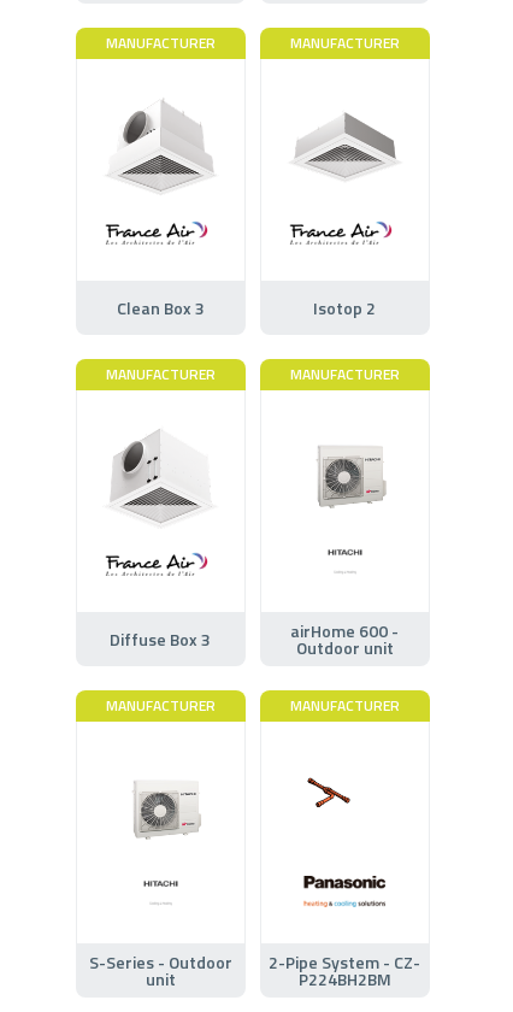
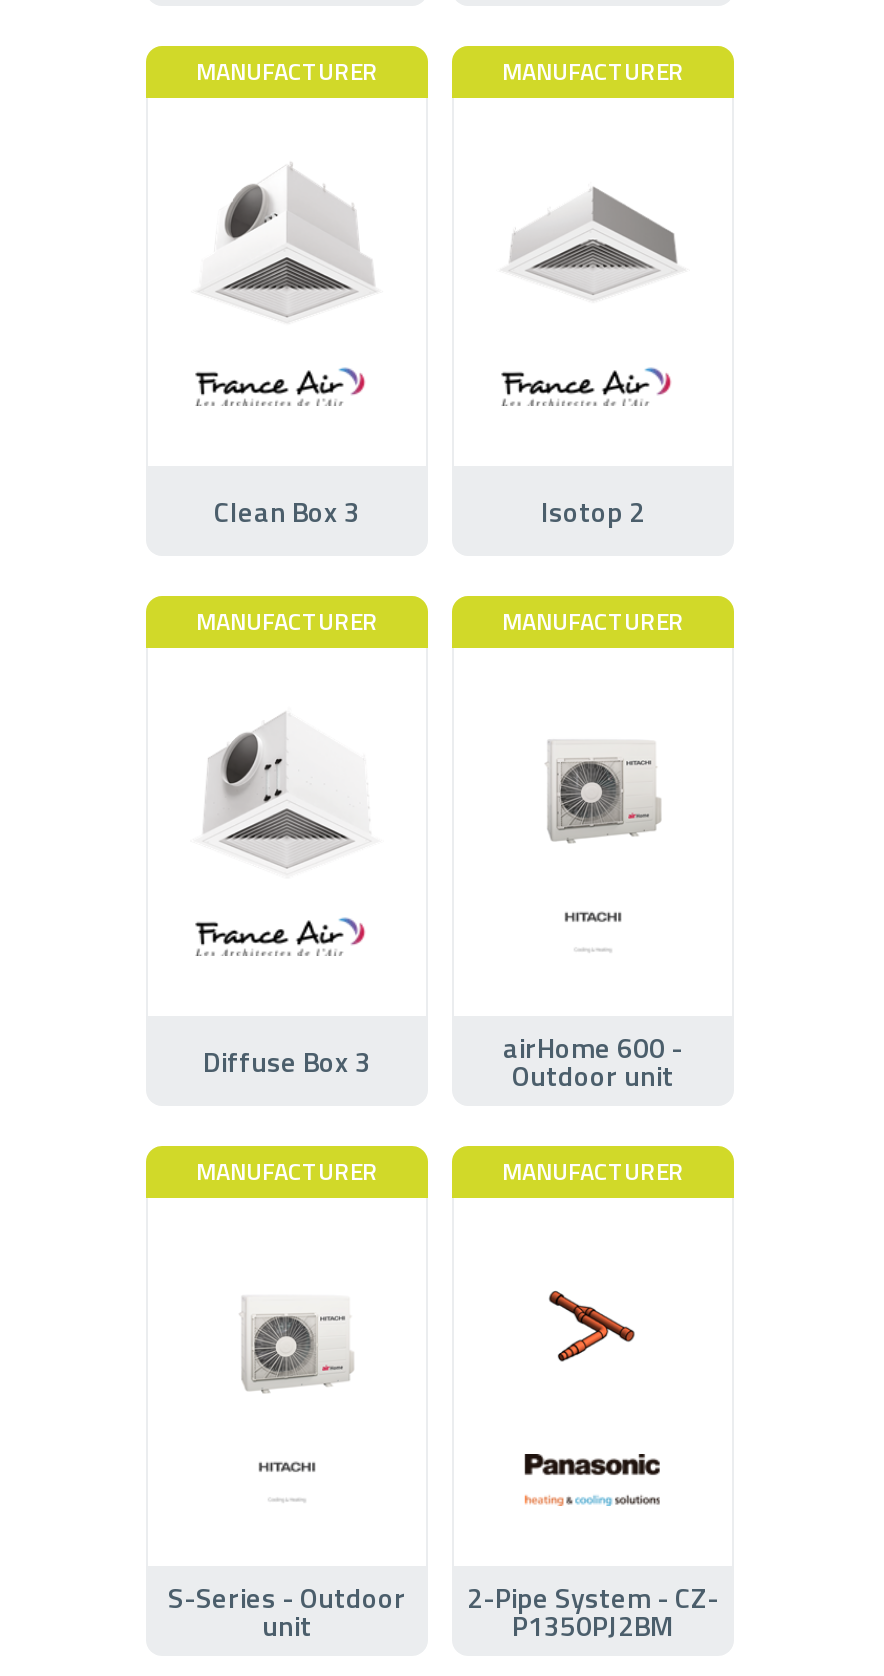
[306,777,370,819] [image] -> [532,1290,636,1364] [image]
[299,966,391,991] P224BH2BM -> [512,1603,674,1645] P1350PJ2BM

